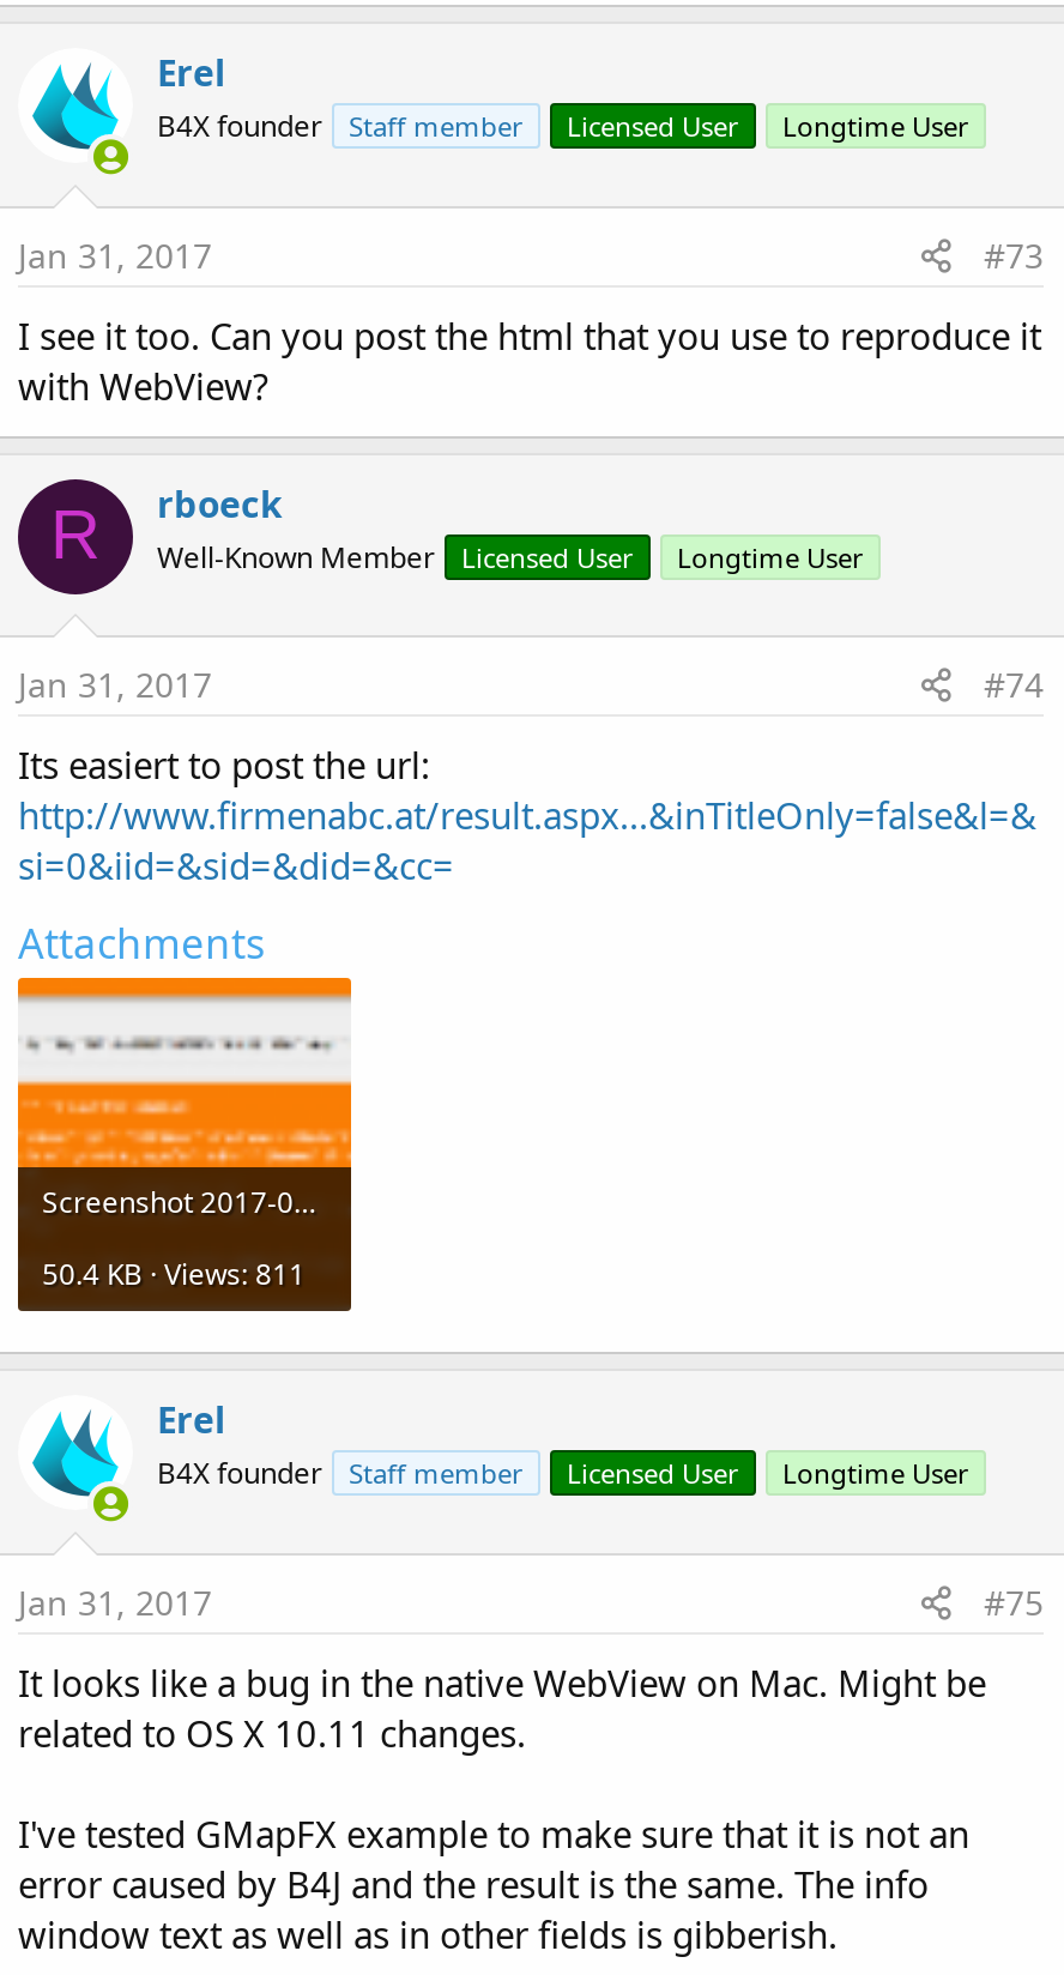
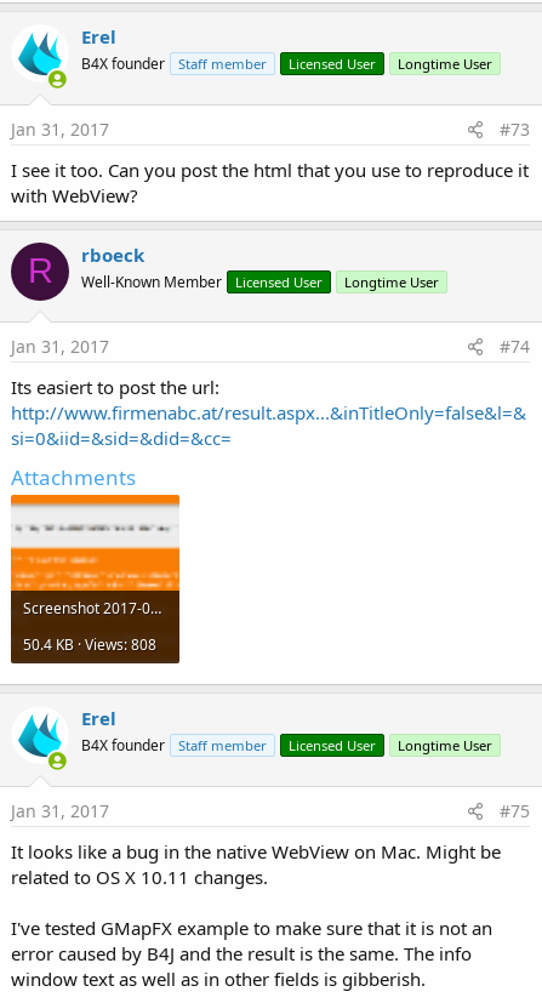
[42,1253,306,1294] 50.4 KB · Views: 811 -> [23,634,156,655] 50.4 KB · Views: 808

